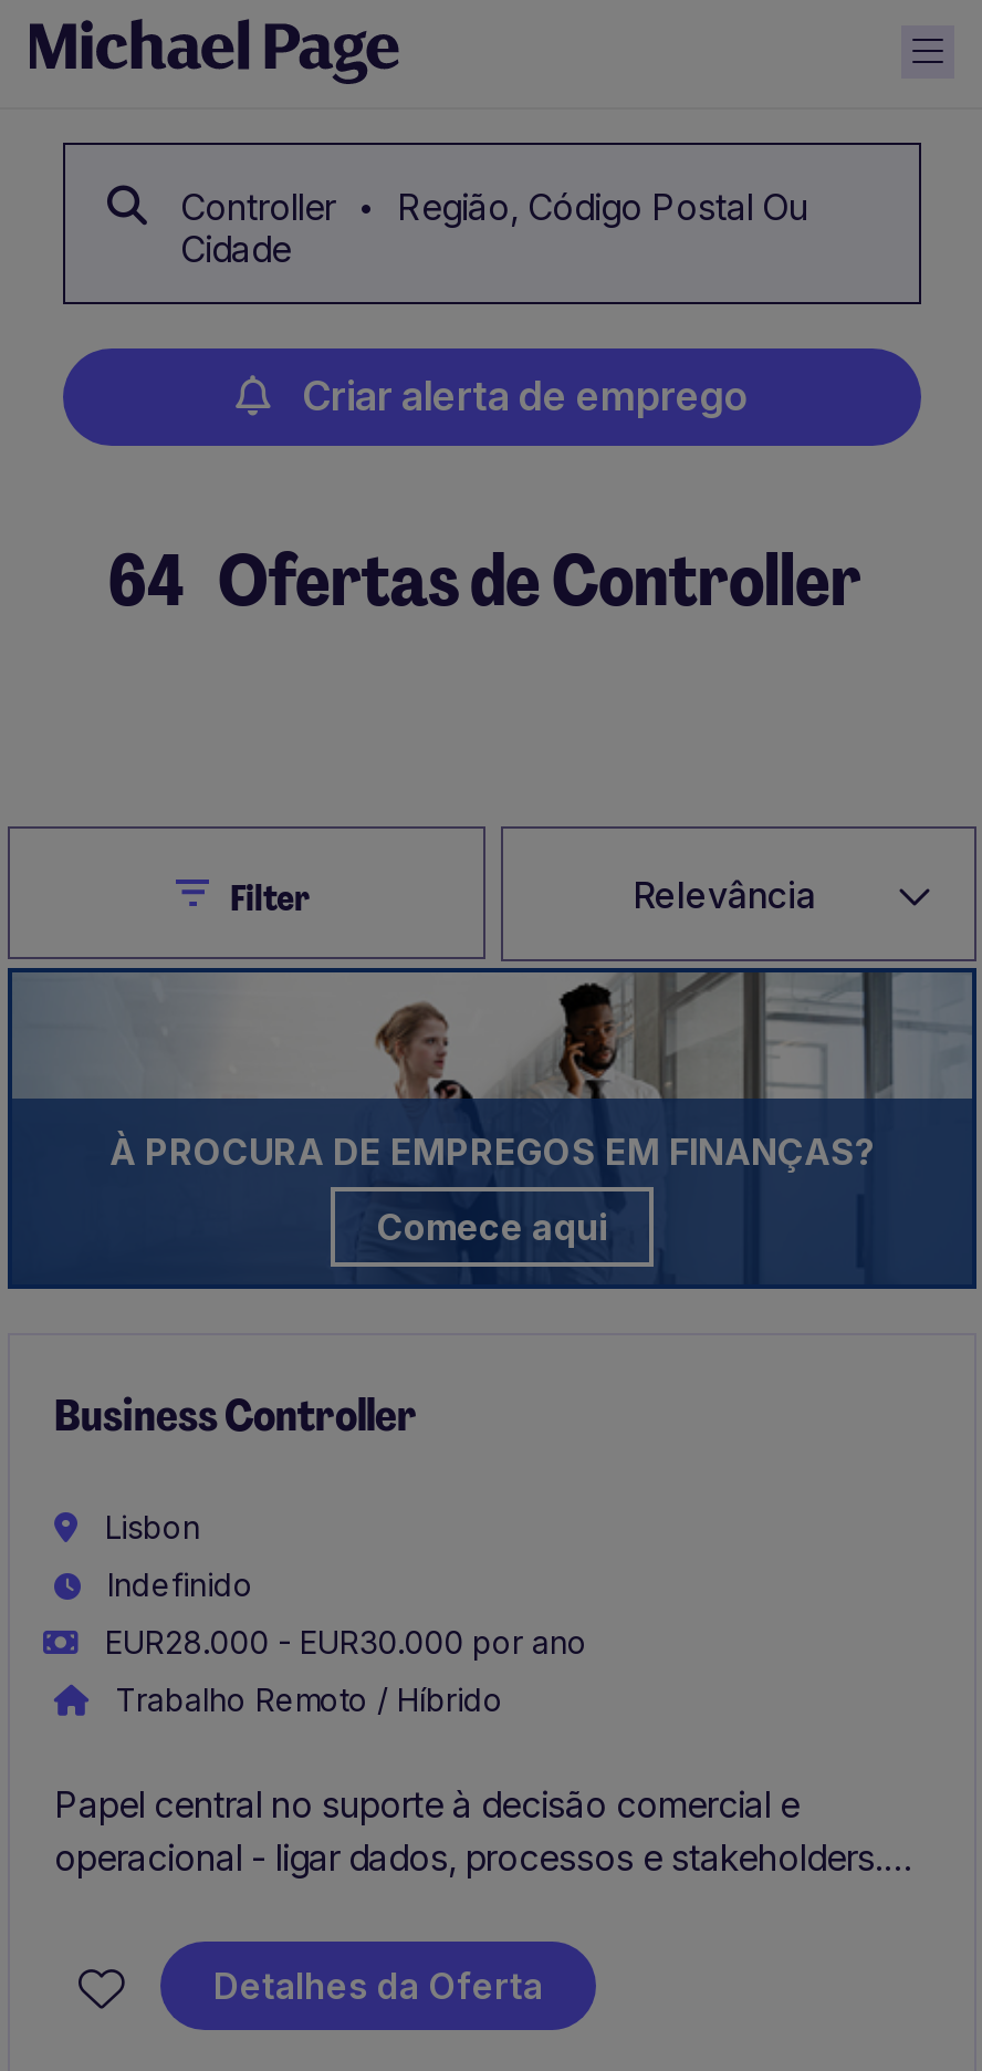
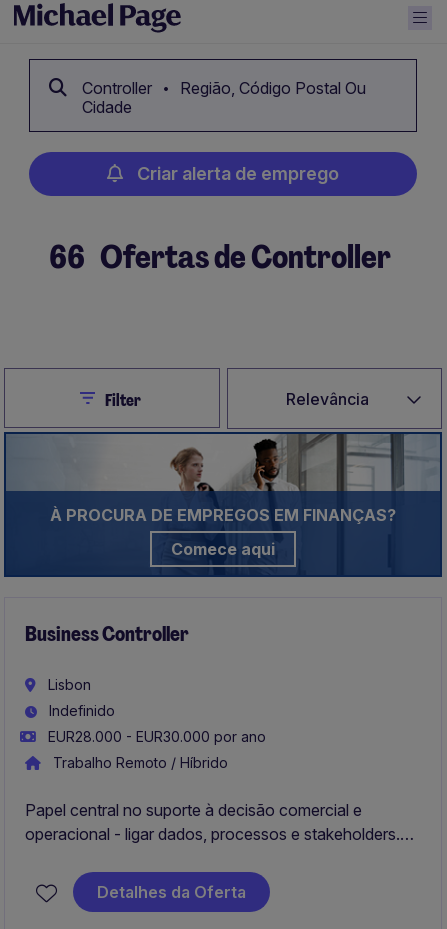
[107,534,861,627] 64 Ofertas de Controller -> [49,236,391,278] 66 Ofertas de Controller

